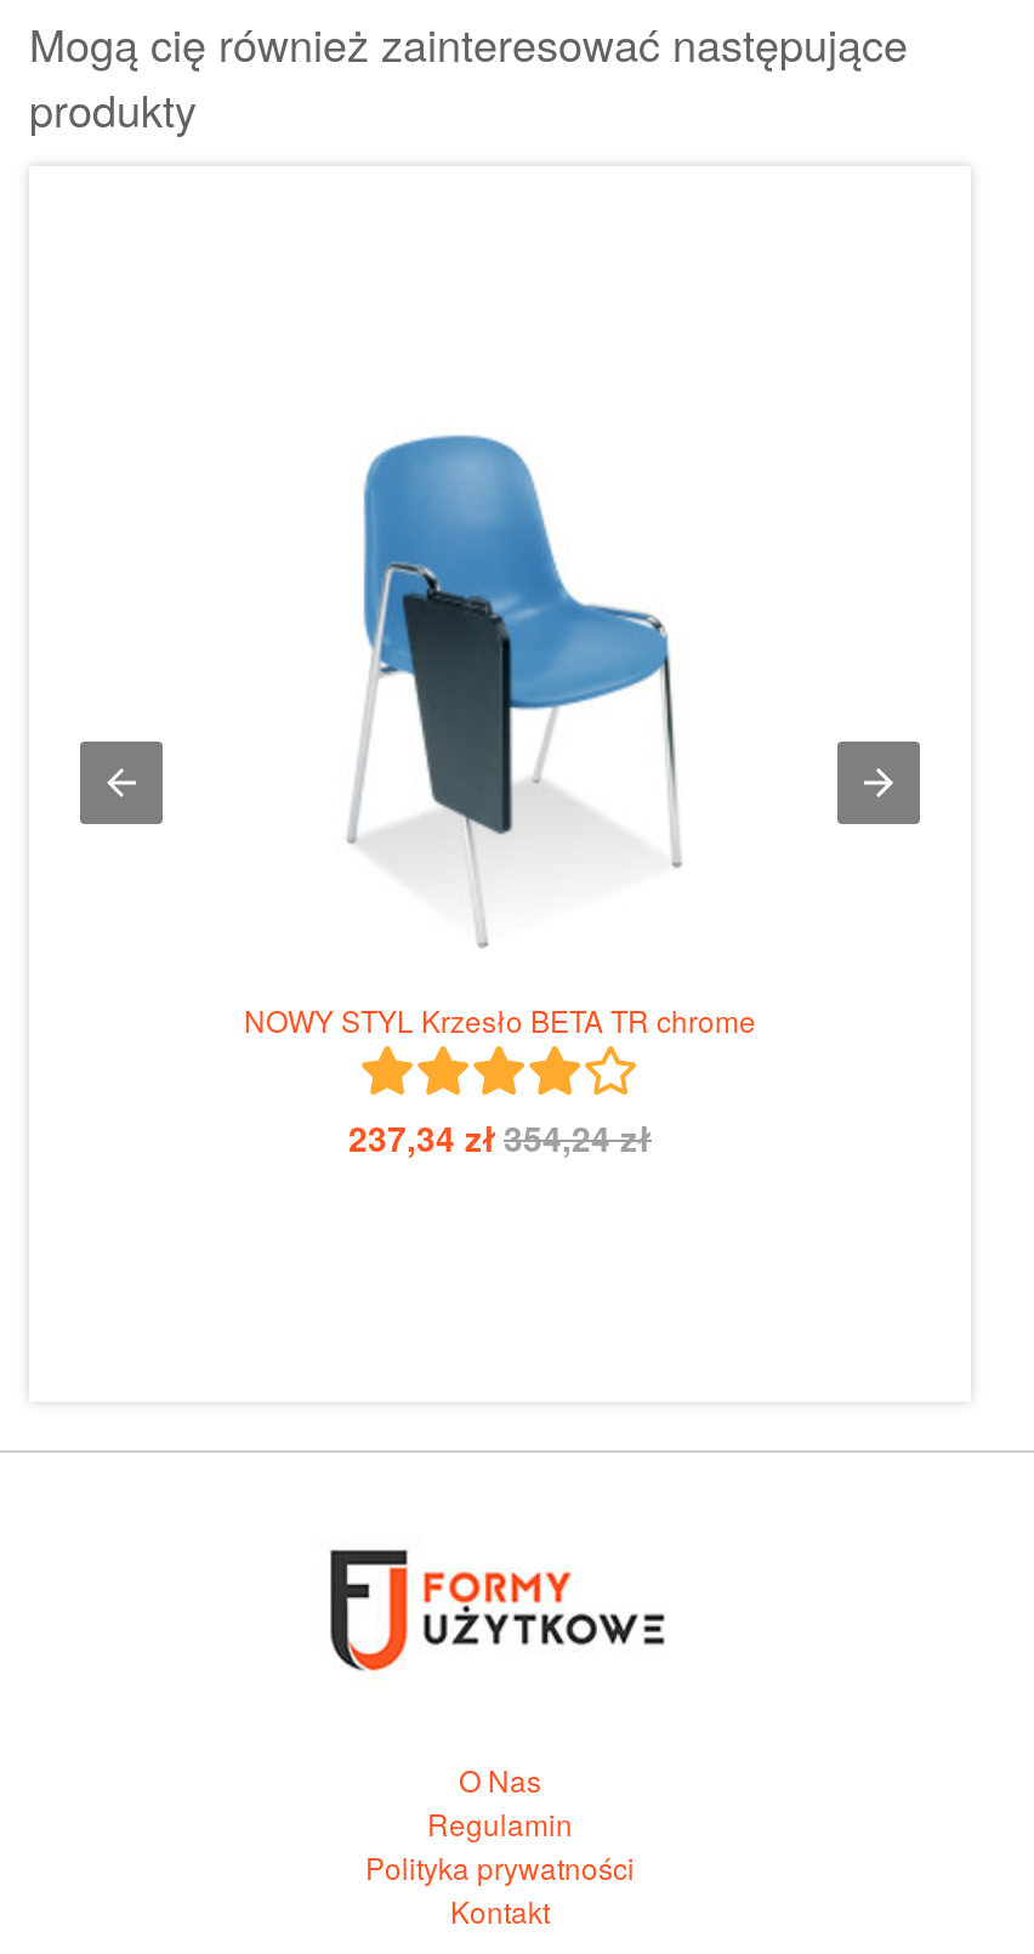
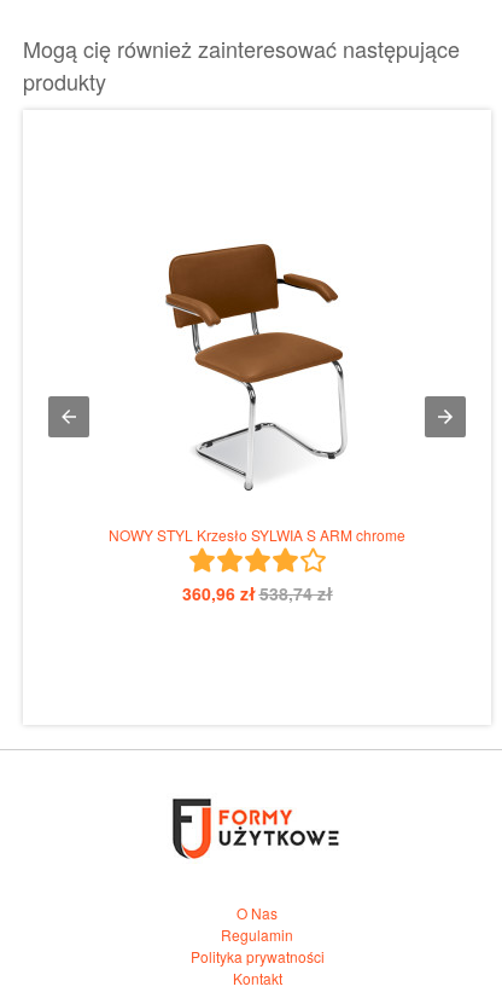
[244,433,756,1040] [image] | NOWY STYL Krzesło BETA TR chrome -> [109,243,405,545] [image] | NOWY STYL Krzesło SYLWIA S ARM chrome
[348,1112,652,1161] 237,34 zł 354,24 zł -> [182,581,332,605] 360,96 zł 538,74 zł

